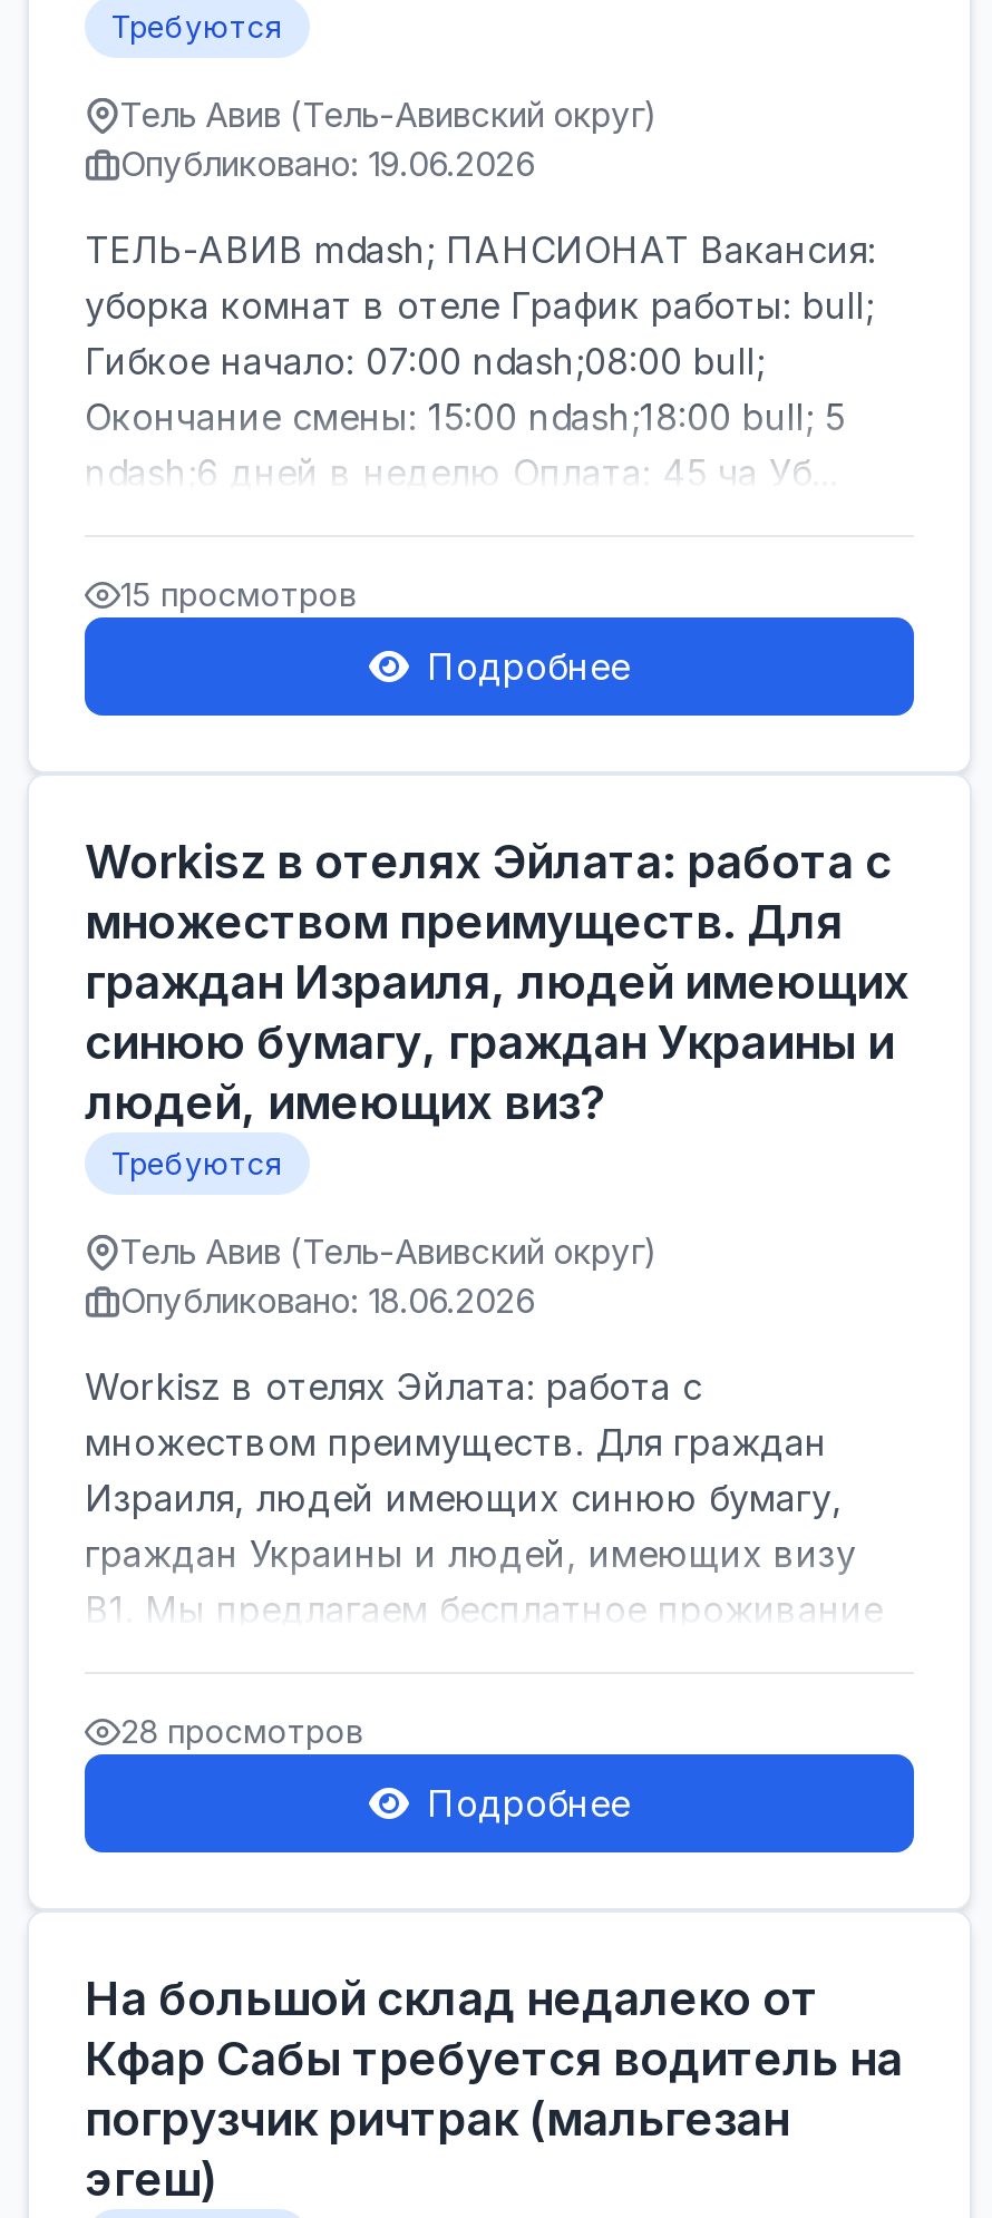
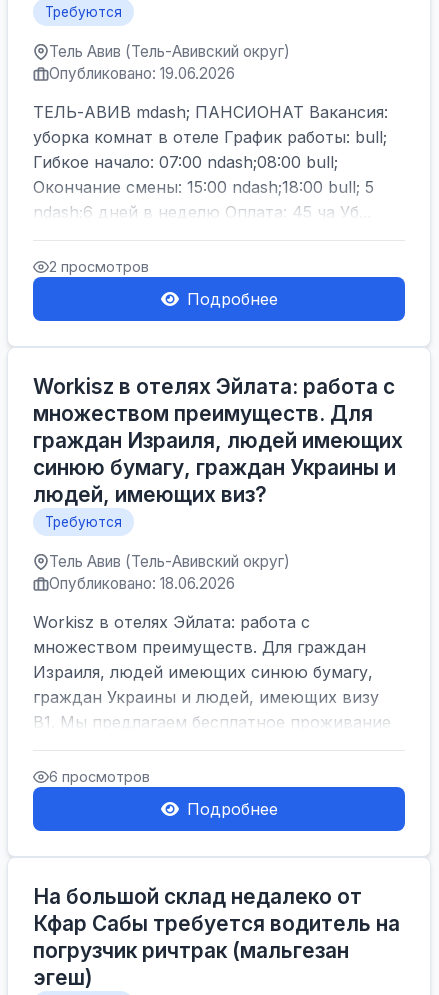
[120,575,357,613] 15 просмотров -> [49,258,149,275] 2 просмотров
[120,1712,363,1750] 28 просмотров -> [49,768,150,785] 6 просмотров

